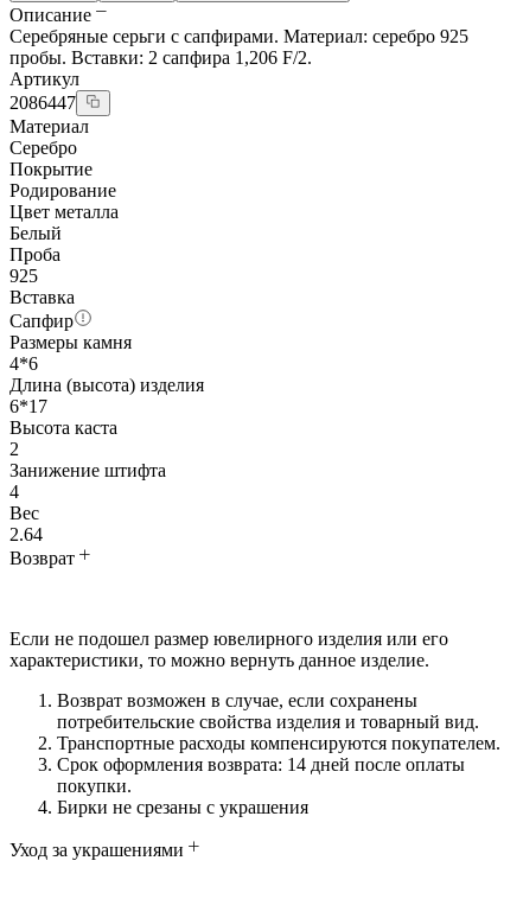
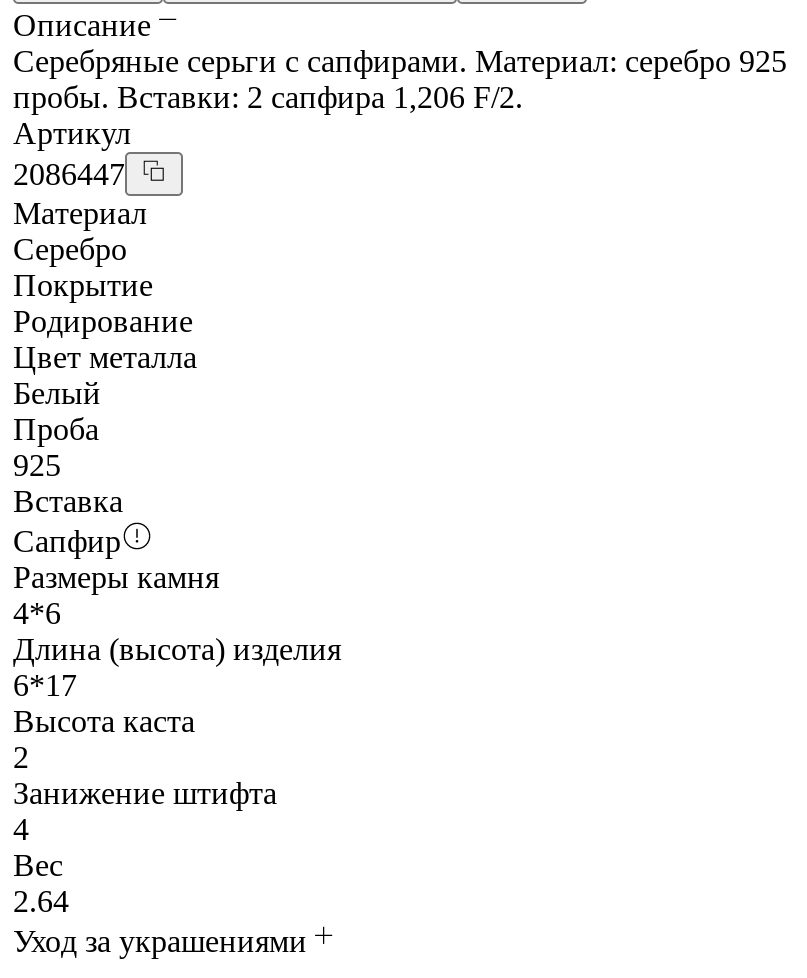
[9,548,75,568] Возврат -> none
[9,629,500,817] Если не подошел размер ювелирного изделия или его | характеристики, то можно вернуть данное изделие. | Возврат возможен в случае, если сохранены | потребительские свойства изделия и товарный вид. | Транспортные расходы компенсируются покупателем. | Срок оформления возврата: 14 дней после оплаты | покупки. | Бирки не срезаны с украшения -> none

